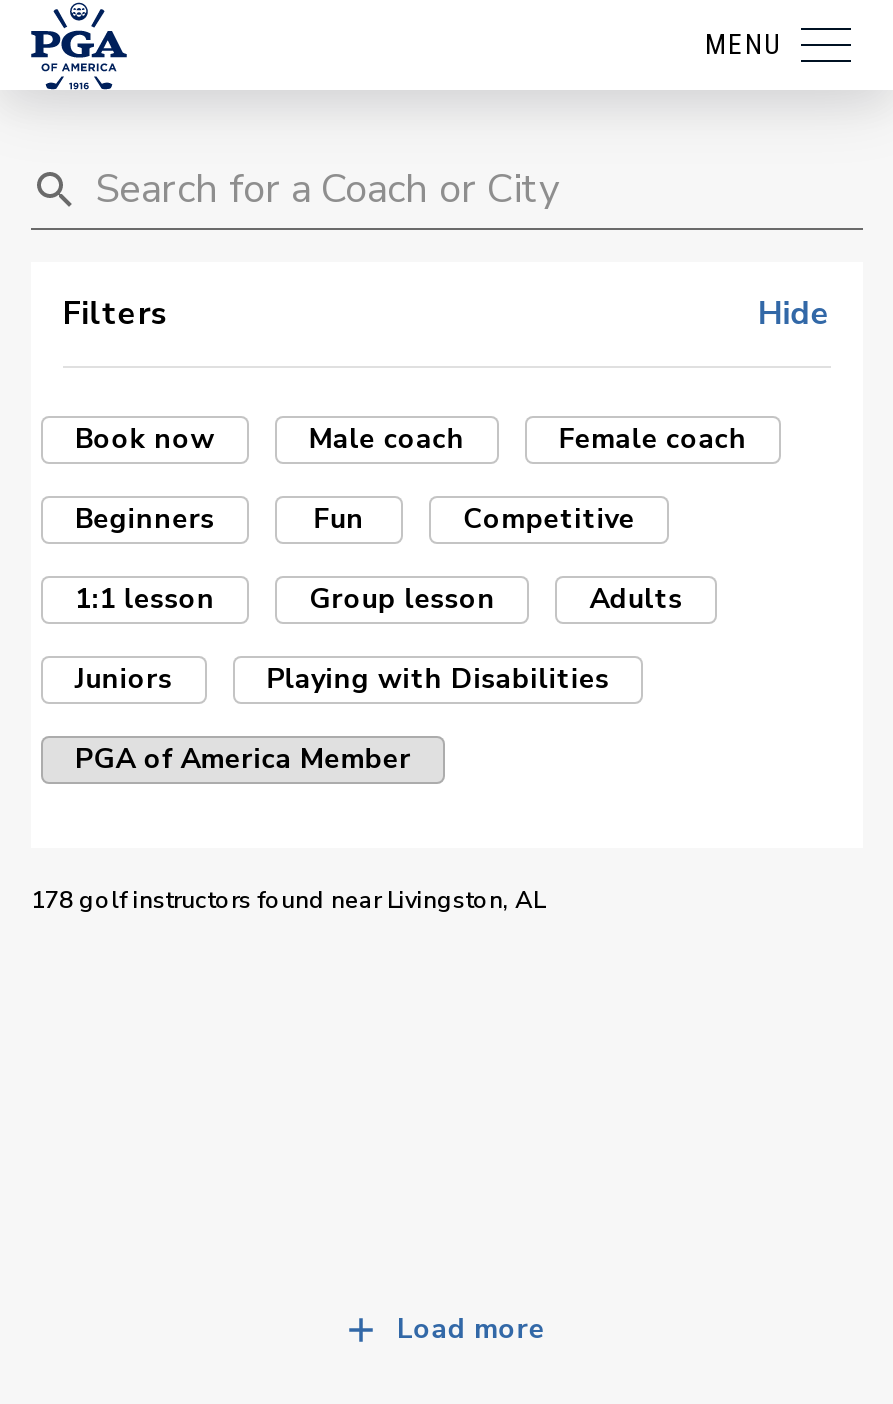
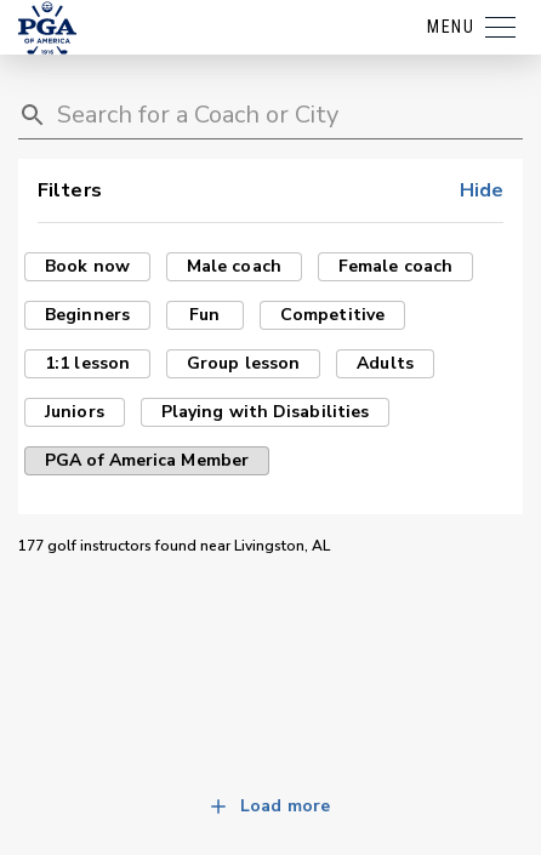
[31,884,545,916] 178 golf instructors found near Livingston, AL -> [18,536,330,555] 177 golf instructors found near Livingston, AL

